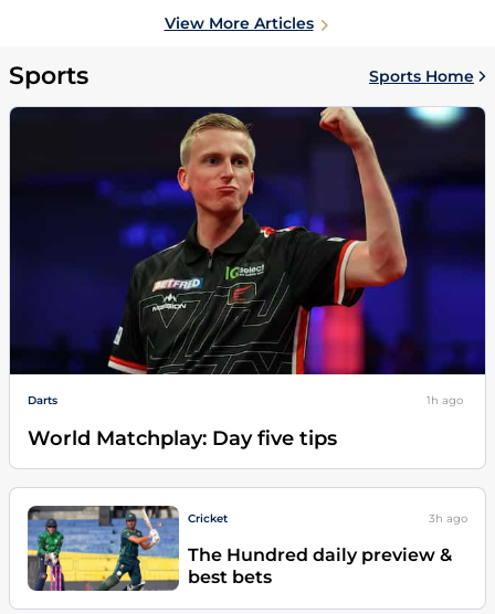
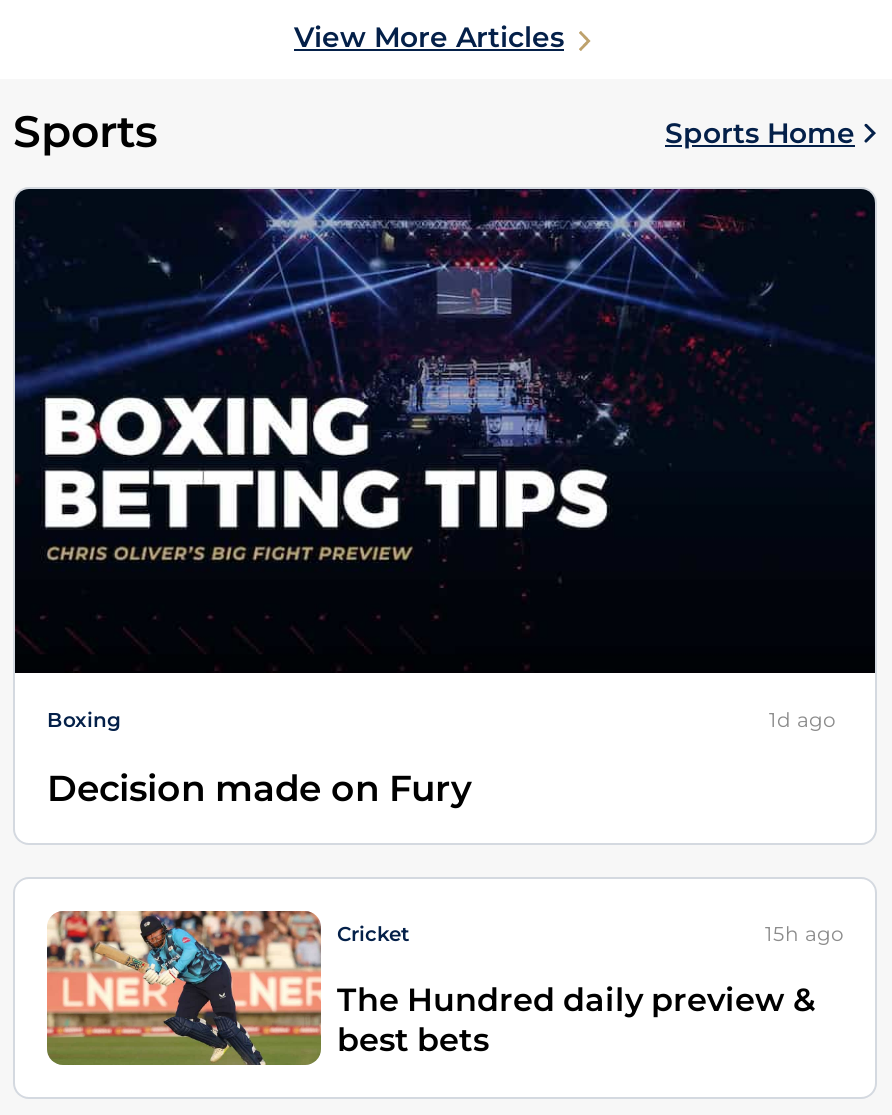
[10,106,486,408] [image] | Darts | 1h ago -> [15,187,877,733] [image] | Boxing | 1d ago
[28,426,337,451] World Matchplay: Day five tips -> [47,767,471,811] Decision made on Fury
[27,505,180,592] [image] -> [45,909,323,1065] [image]
[429,512,467,526] 3h ago -> [765,921,843,947] 15h ago

